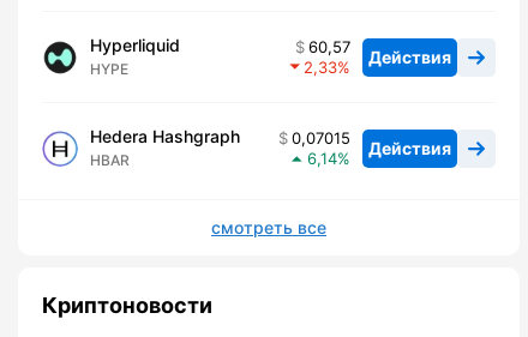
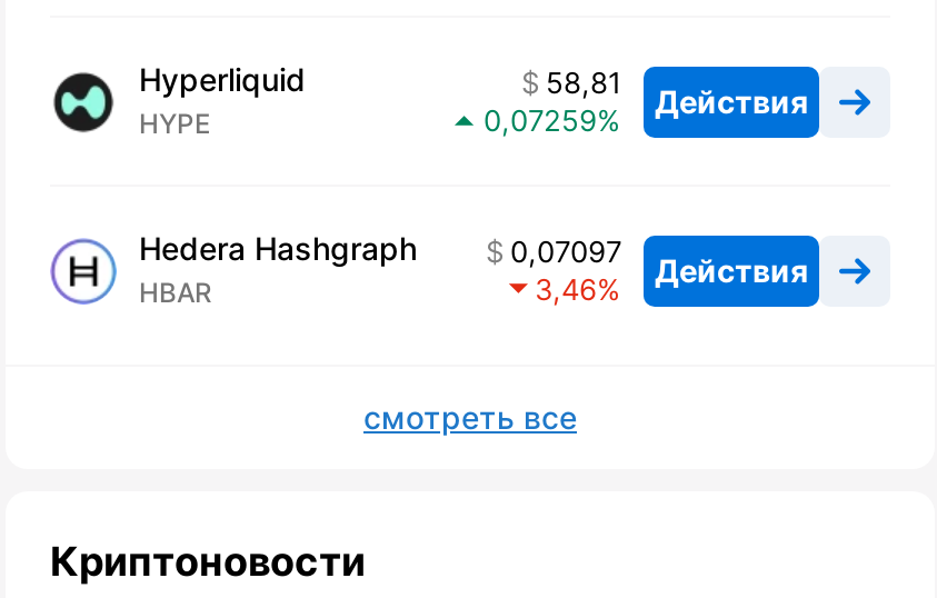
[308,38,451,67] 60,57 Действия -> [546,65,808,120] 58,81 Действия
[304,58,337,77] 2,33 -> [484,103,597,139] 0,07259
[292,129,451,158] 0,07015 Действия -> [510,234,808,289] 0,07097 Действия
[307,149,337,168] 6,14 -> [535,272,597,308] 3,46

